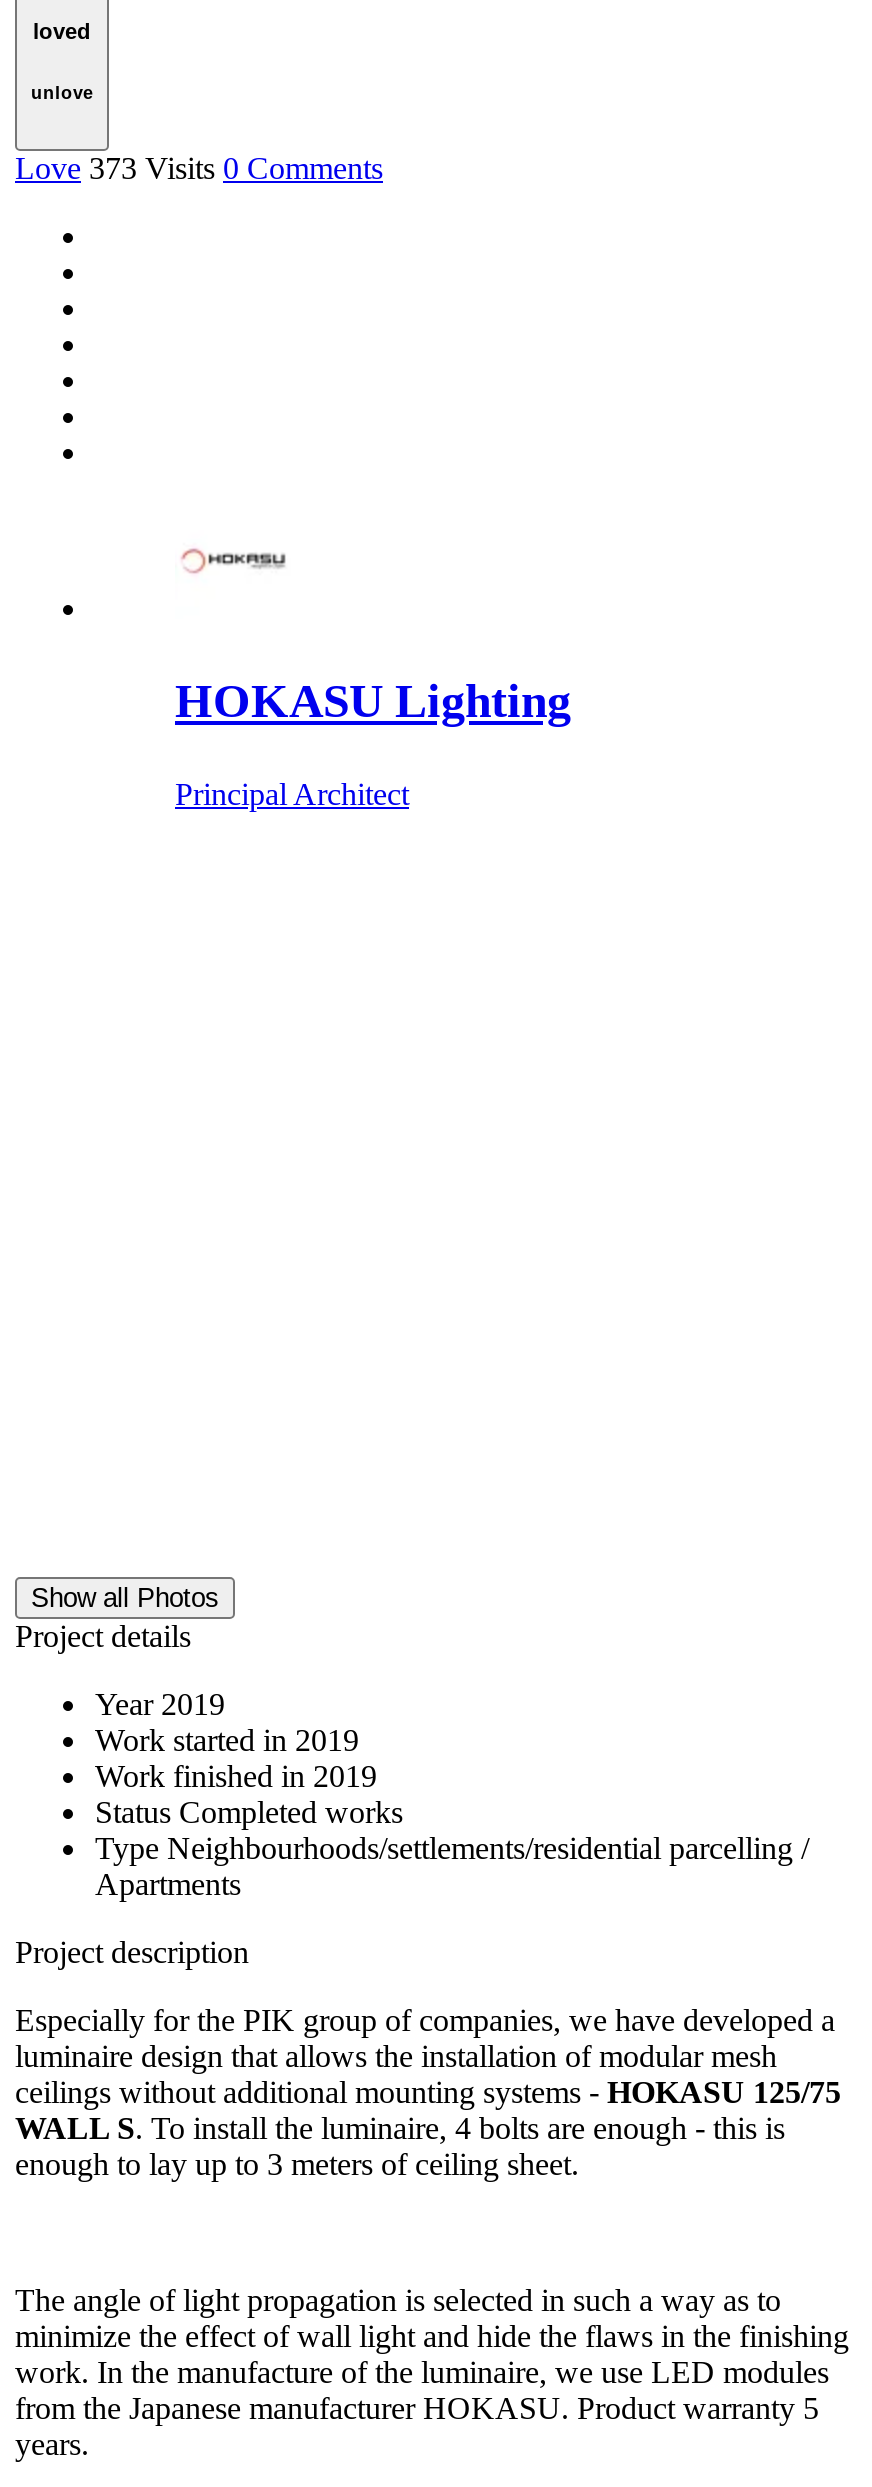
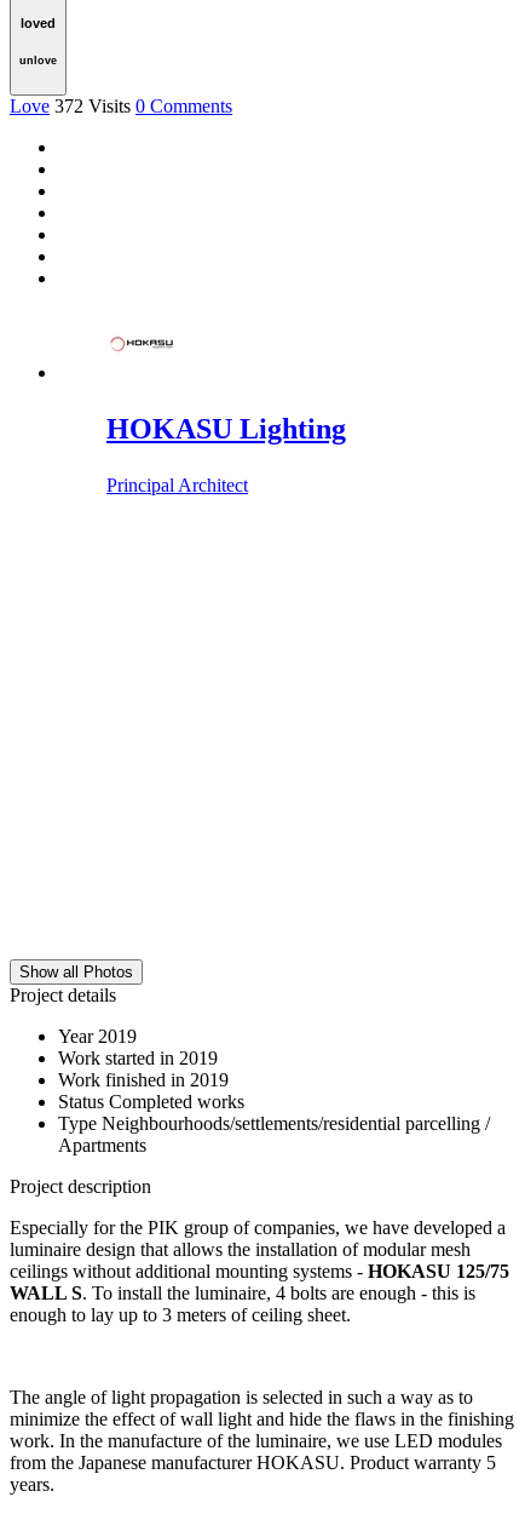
[15,151,383,185] Love 373 Visits 0 Comments -> [10,96,232,117] Love 372 Visits 0 Comments

